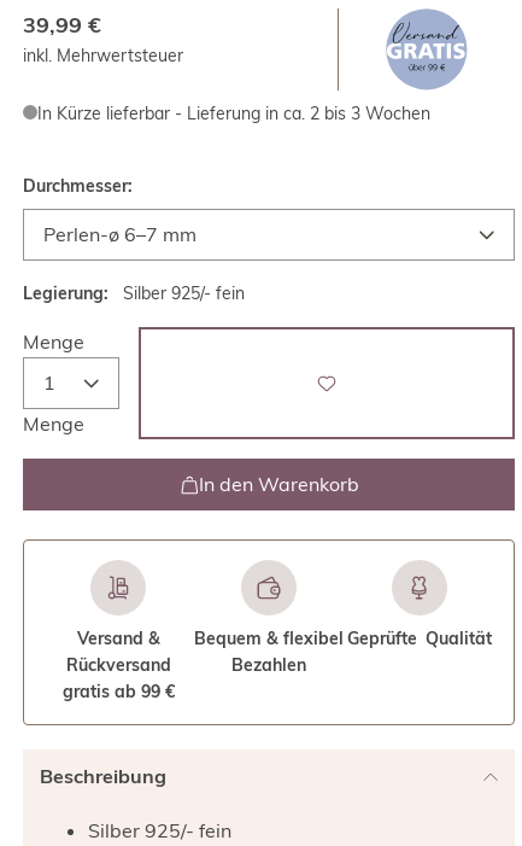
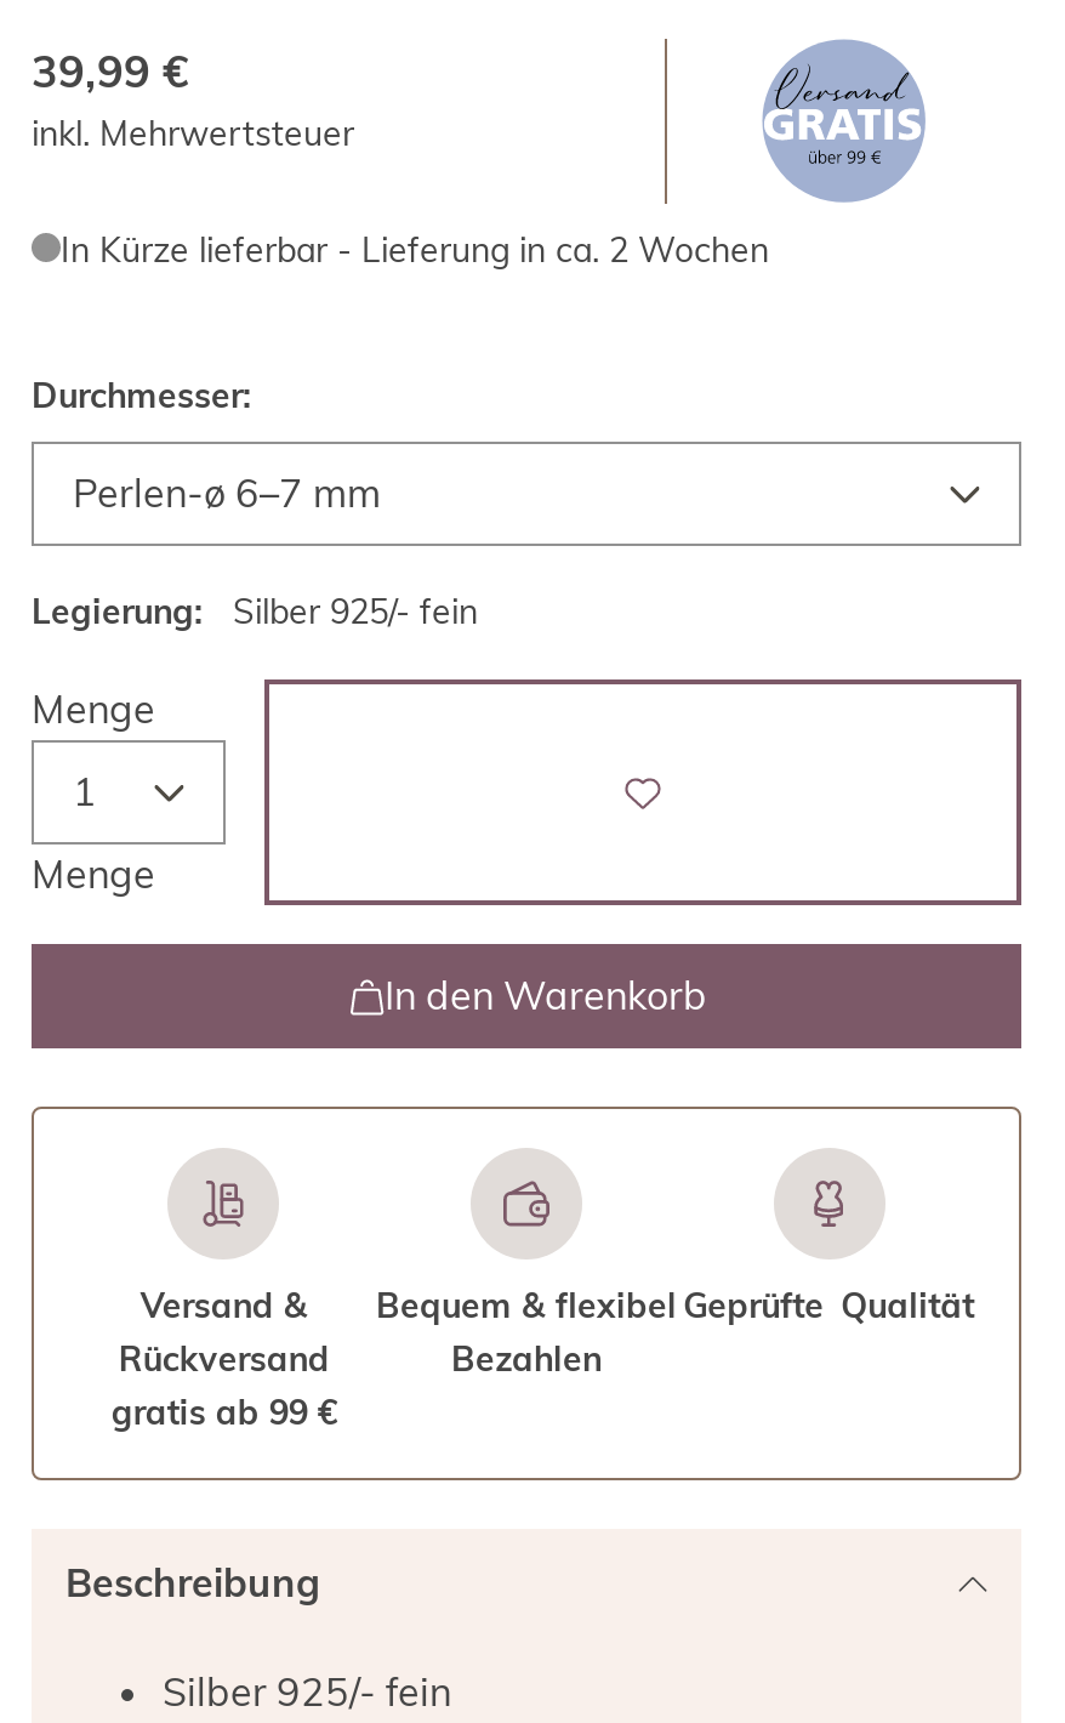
[37,103,430,124] In Kürze lieferbar - Lieferung in ca. 2 bis 3 Wochen -> [61,228,769,272] In Kürze lieferbar - Lieferung in ca. 2 Wochen

